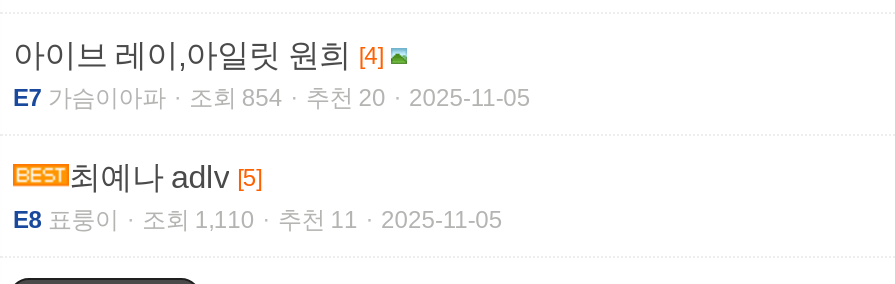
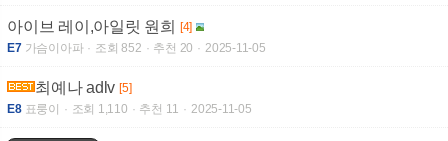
[13,84,530,112] E7 가슴이아파 조회 854 추천 20 2025-11-05 -> [7,41,266,55] E7 가슴이아파 조회 852 추천 20 2025-11-05

